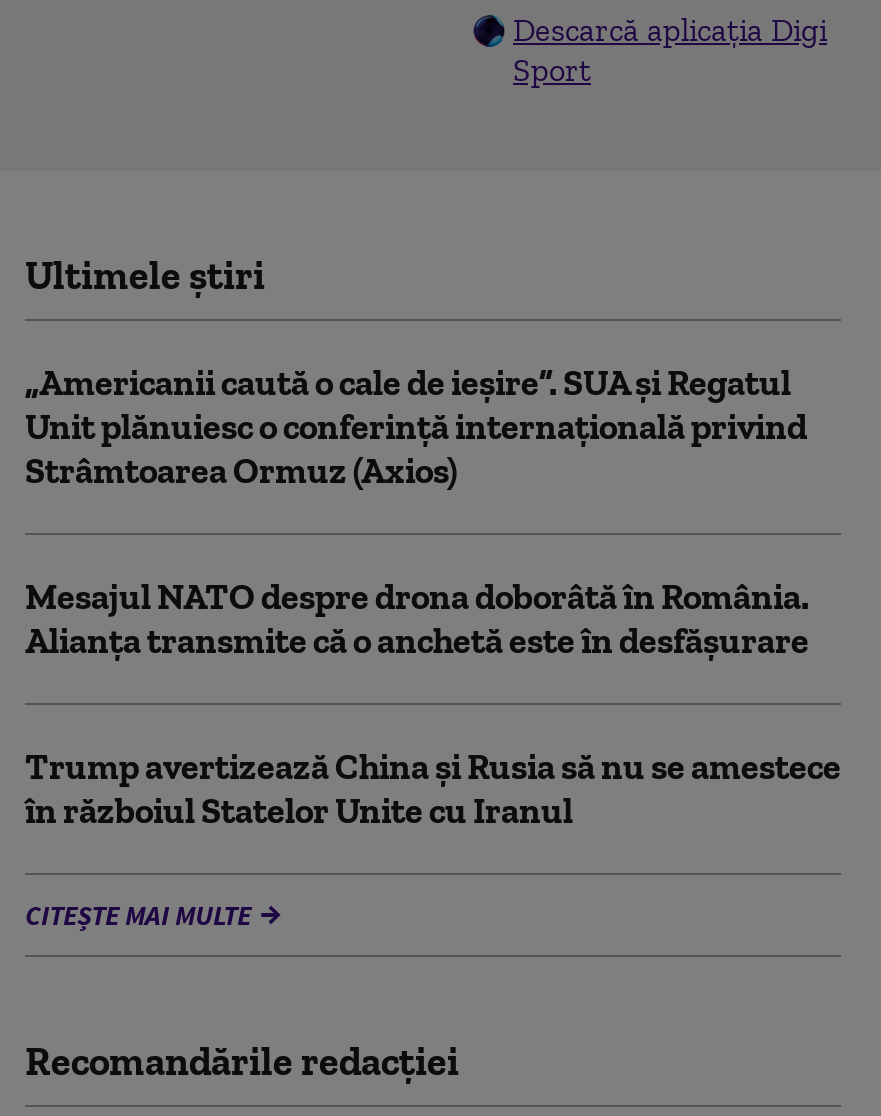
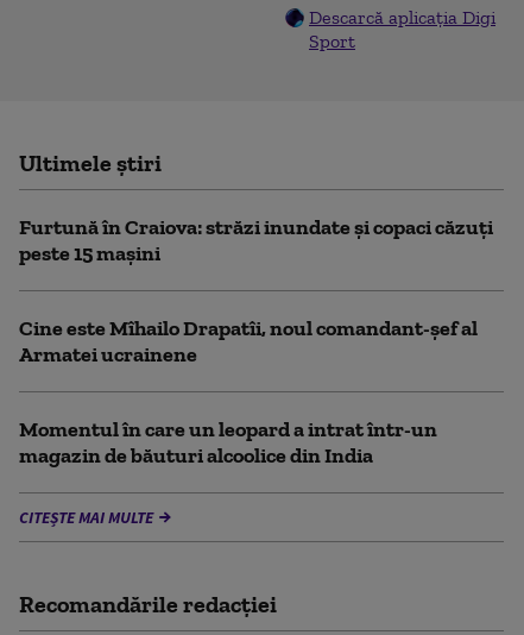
[25,360,807,492] „Americanii caută o cale de ieșire”. SUA și Regatul | Unit plănuiesc o conferință internațională privind | Strâmtoarea Ormuz (Axios) -> [19,214,493,266] Furtună în Craiova: străzi inundate și copaci căzuți | peste 15 mașini
[25,574,809,662] Mesajul NATO despre drona doborâtă în România. | Alianța transmite că o anchetă este în desfășurare -> [19,315,478,367] Cine este Mîhailo Drapatîi, noul comandant-şef al | Armatei ucrainene
[25,744,841,832] Trump avertizează China şi Rusia să nu se amestece | în războiul Statelor Unite cu Iranul -> [19,416,437,468] Momentul în care un leopard a intrat într-un | magazin de băuturi alcoolice din India

